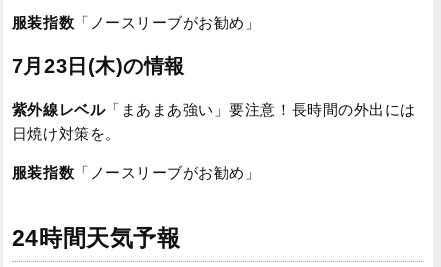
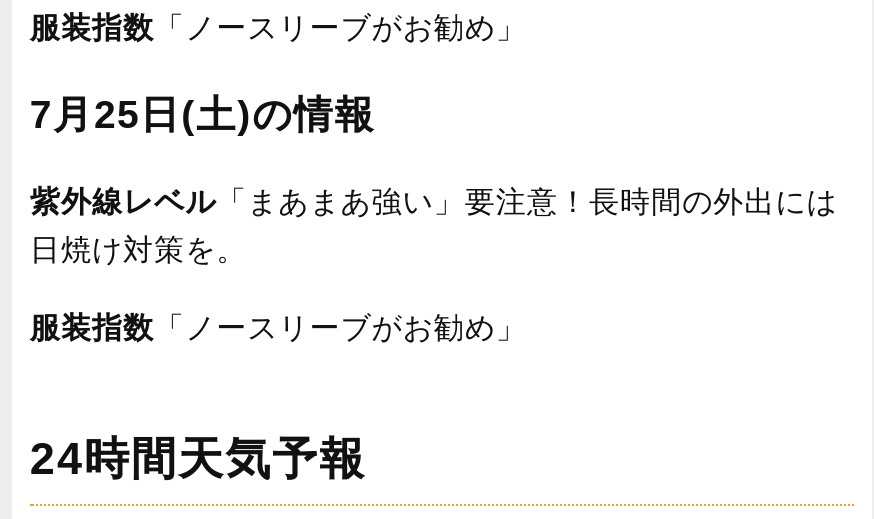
[12,55,185,77] 7月23日(木)の情報 -> [30,92,376,136] 7月25日(土)の情報

